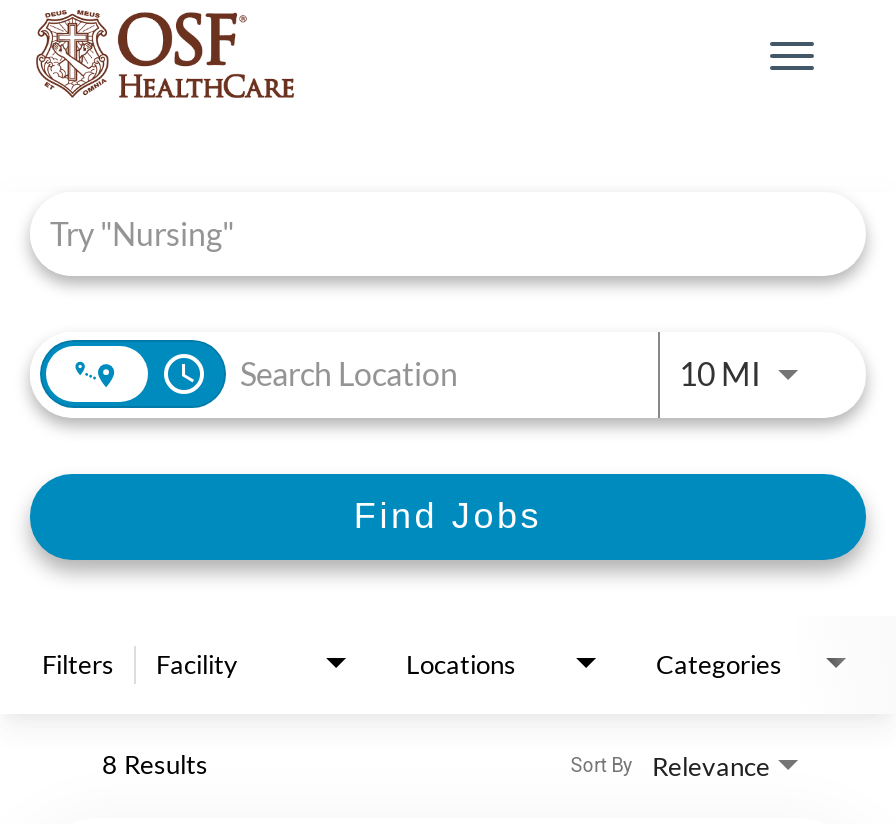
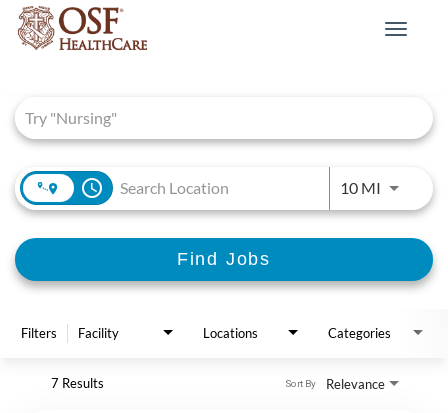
[102,747,208,779] 8 Results -> [51,375,104,391] 7 Results

